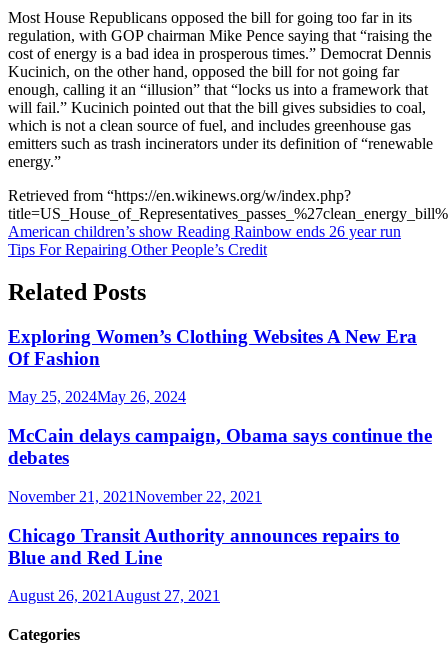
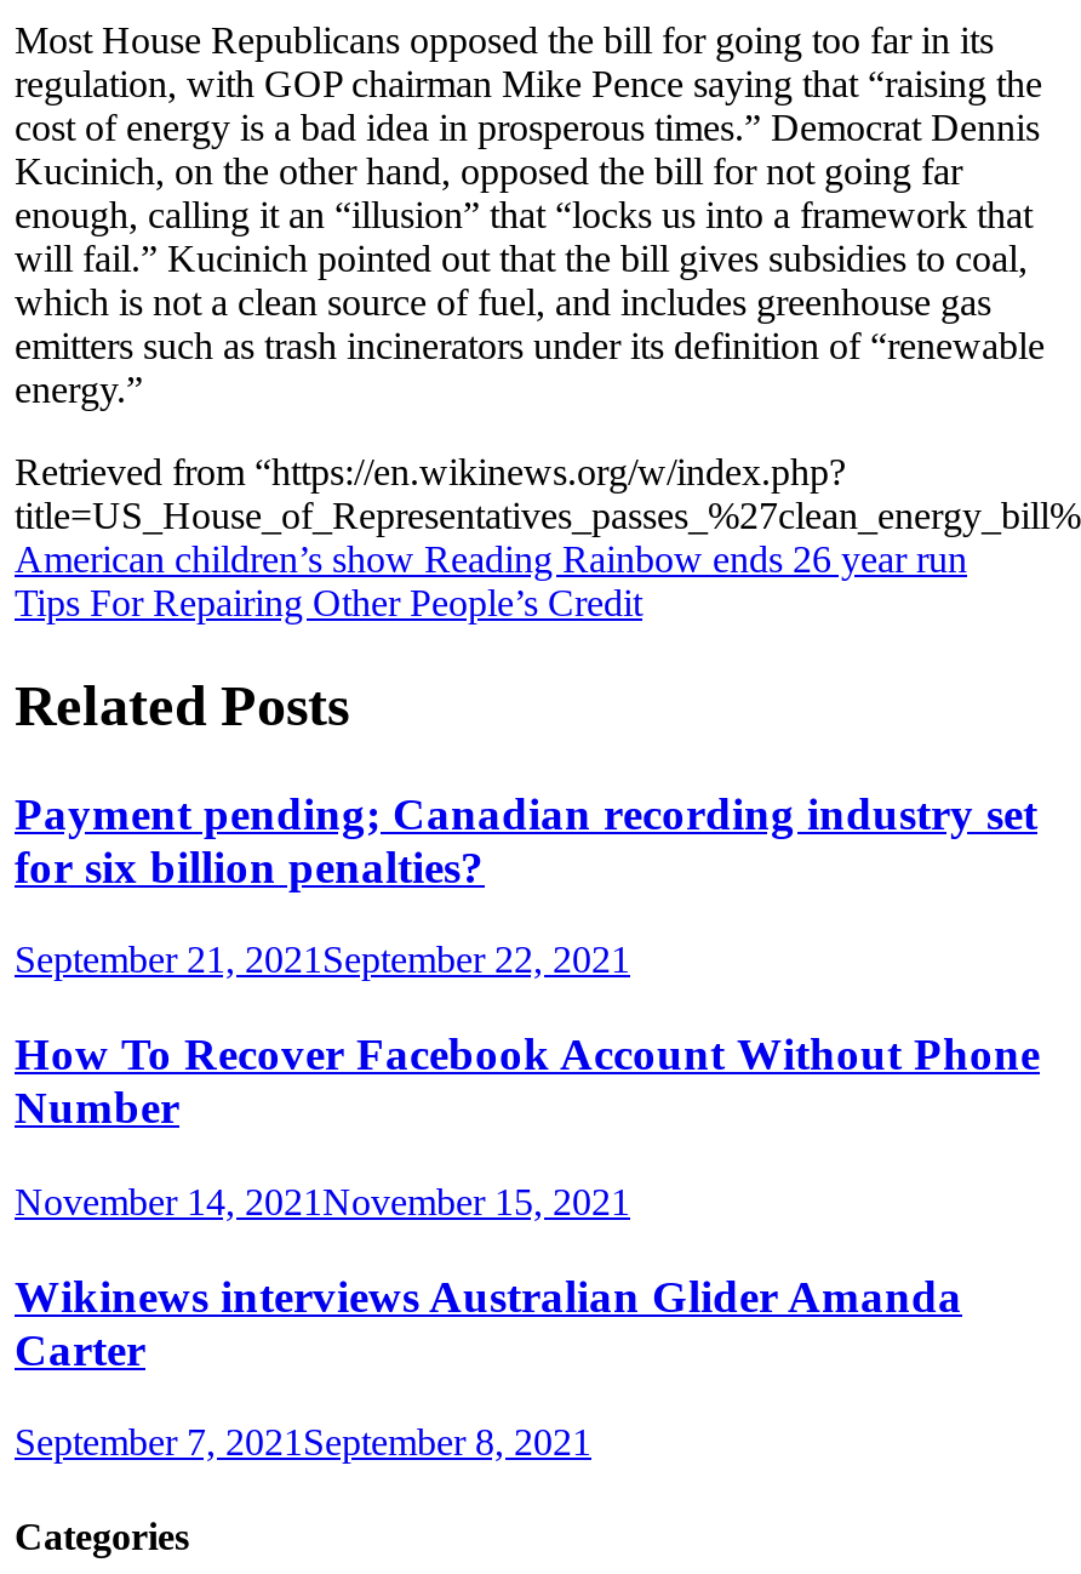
[8,326,417,369] Exploring Women’s Clothing Websites A New Era | Of Fashion -> [15,787,1037,892] Payment pending; Canadian recording industry set | for six billion penalties?
[8,388,186,405] May 25, 2024 May 26, 2024 -> [15,939,630,981] September 21, 2021 September 22, 2021
[8,425,432,468] McCain delays campaign, Obama says continue the | debates -> [15,1029,1040,1133] How To Recover Facebook Account Without Phone | Number
[8,488,262,505] November 21, 2021 November 22, 2021 -> [15,1181,630,1222] November 14, 2021 November 15, 2021
[8,524,400,567] Chicago Transit Authority announces repairs to | Blue and Red Line -> [15,1270,962,1374] Wikinews interviews Australian Glider Amanda | Carter
[8,587,220,604] August 26, 2021 August 27, 2021 -> [15,1422,591,1463] September 7, 2021 September 8, 2021

